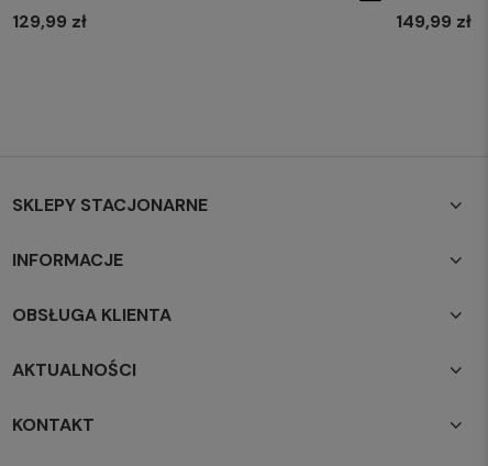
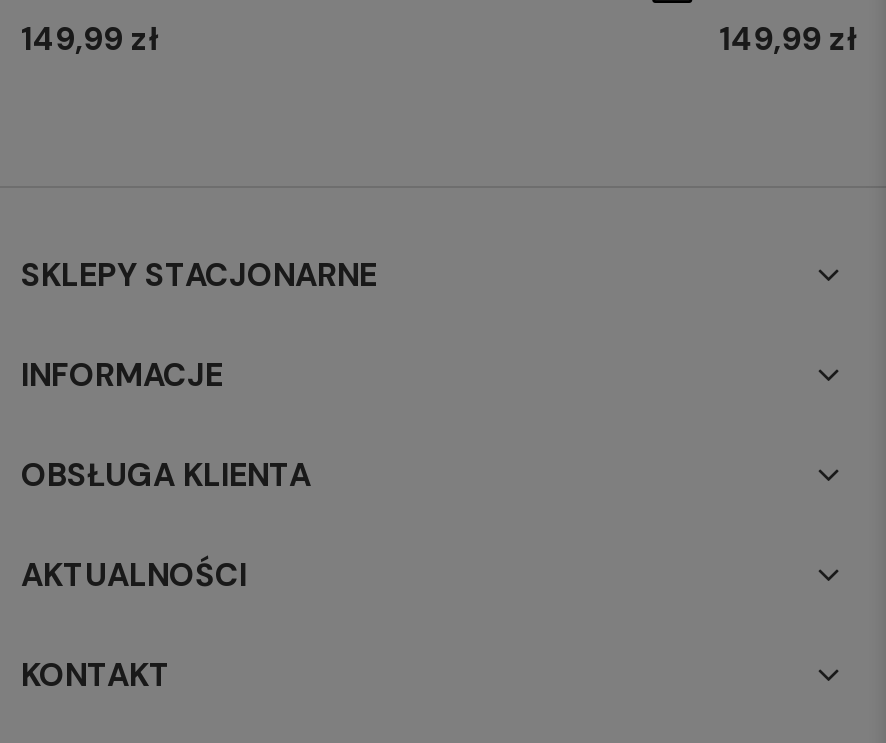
[12,10,87,33] 129,99 zł -> [21,18,159,60] 149,99 zł

